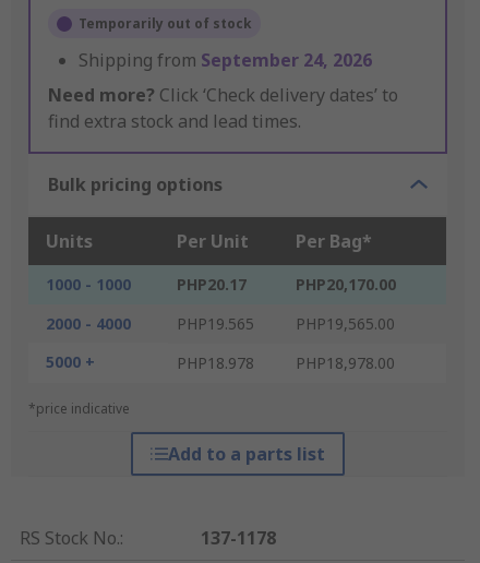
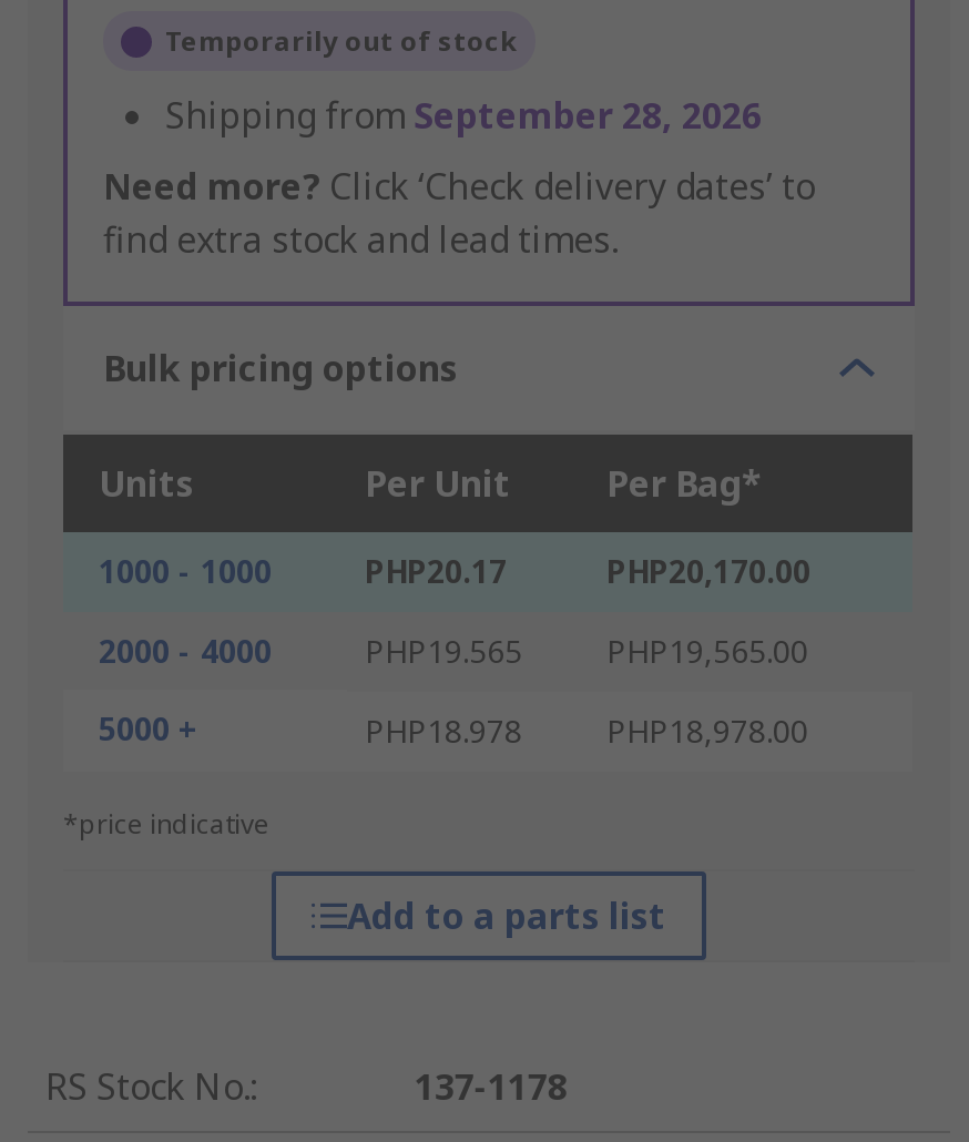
[79,49,372,73] Shipping from September 24, 2026 -> [165,92,762,141] Shipping from September 28, 2026

